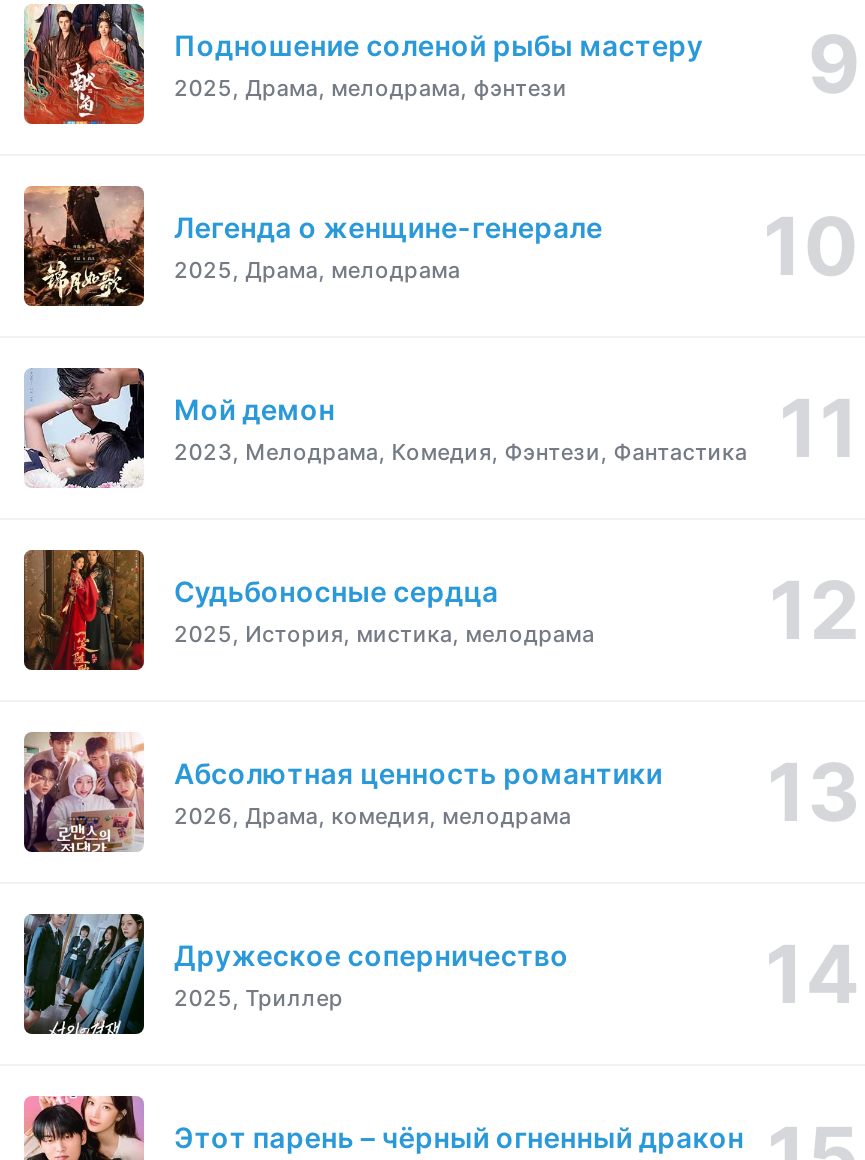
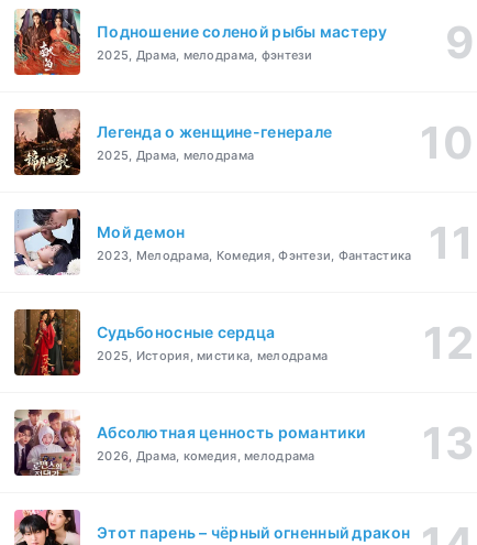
[22,914,569,1034] [image] | Дружеское соперничество | 2025, Триллер -> none

